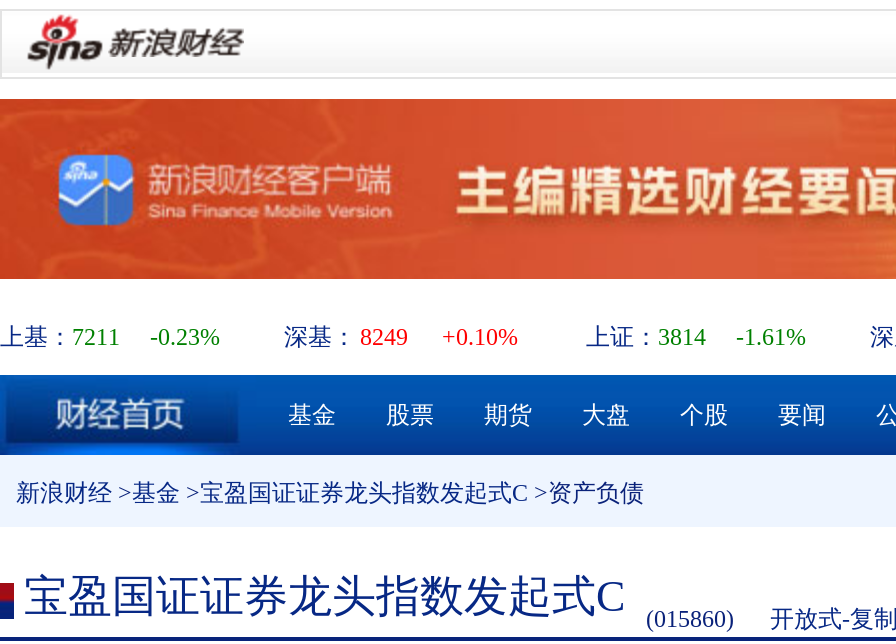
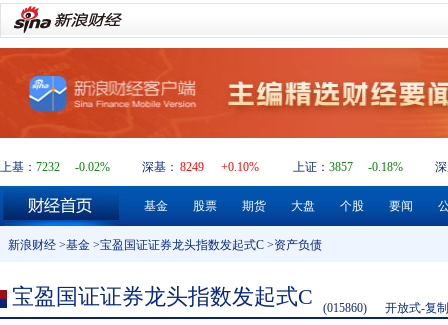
[0,323,120,351] 上基：7211 -> [0,160,60,174] 上基：7232
[150,323,220,351] -0.23% -> [75,160,110,174] -0.02%
[586,323,706,351] 上证：3814 -> [293,160,353,174] 上证：3857
[736,323,806,351] -1.61% -> [368,160,403,174] -0.18%

